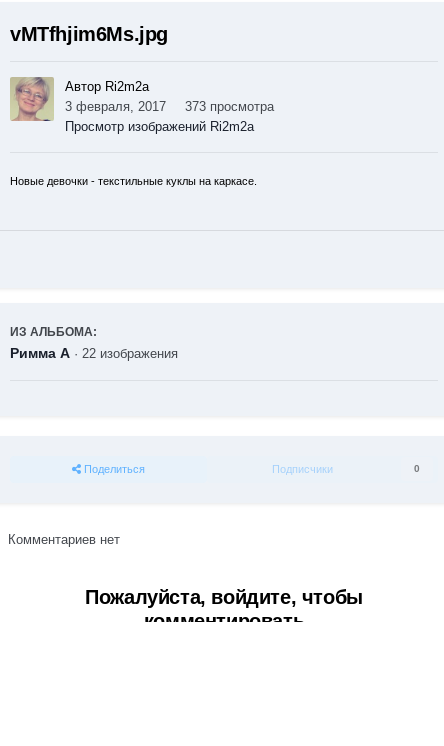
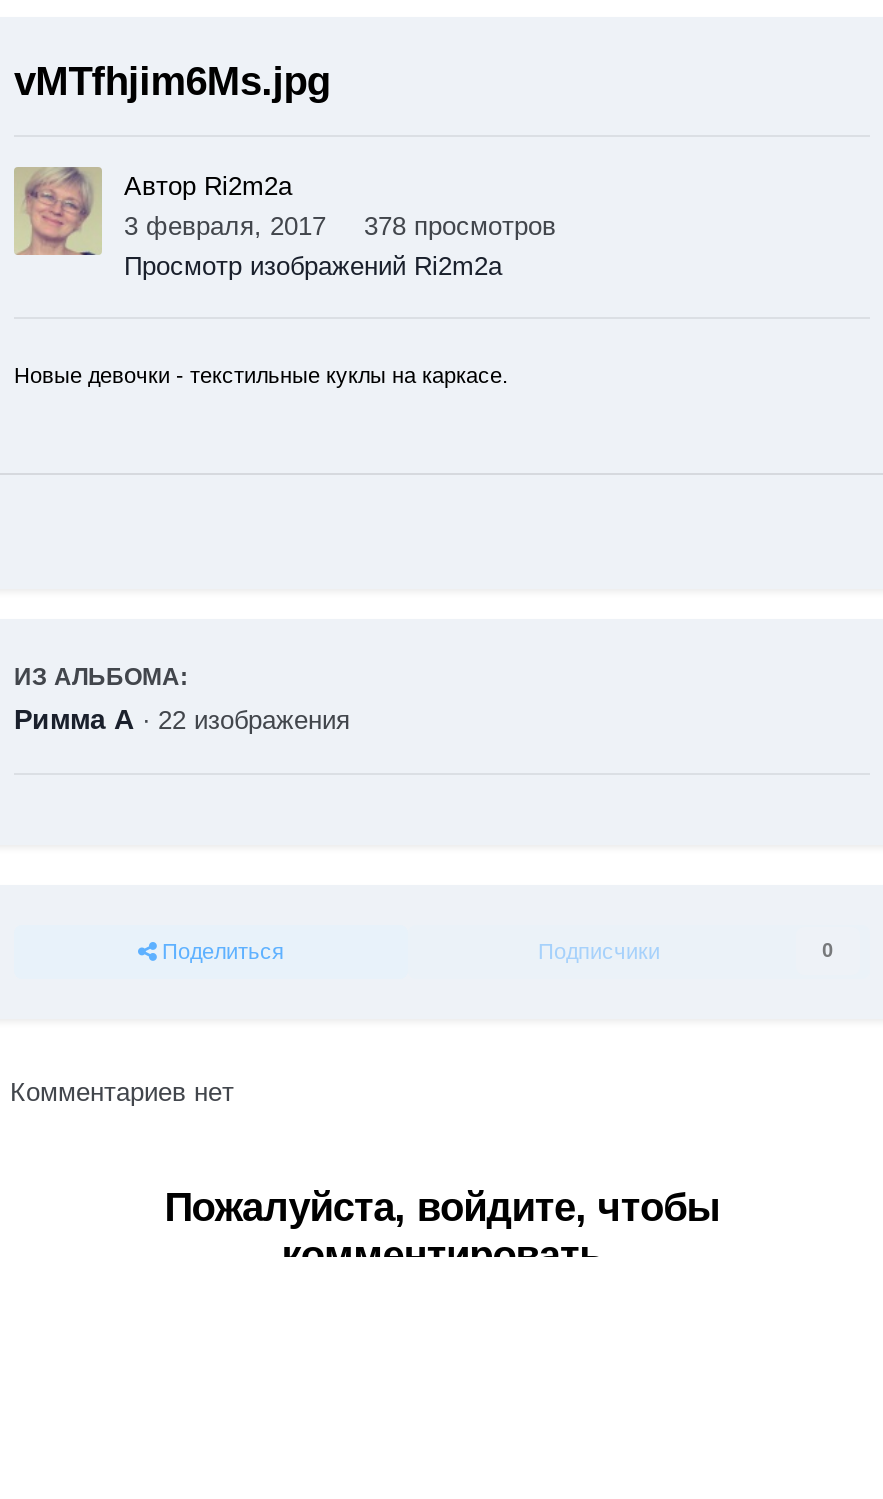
[185,99,274,114] 373 просмотра -> [364,212,556,242] 378 просмотров

